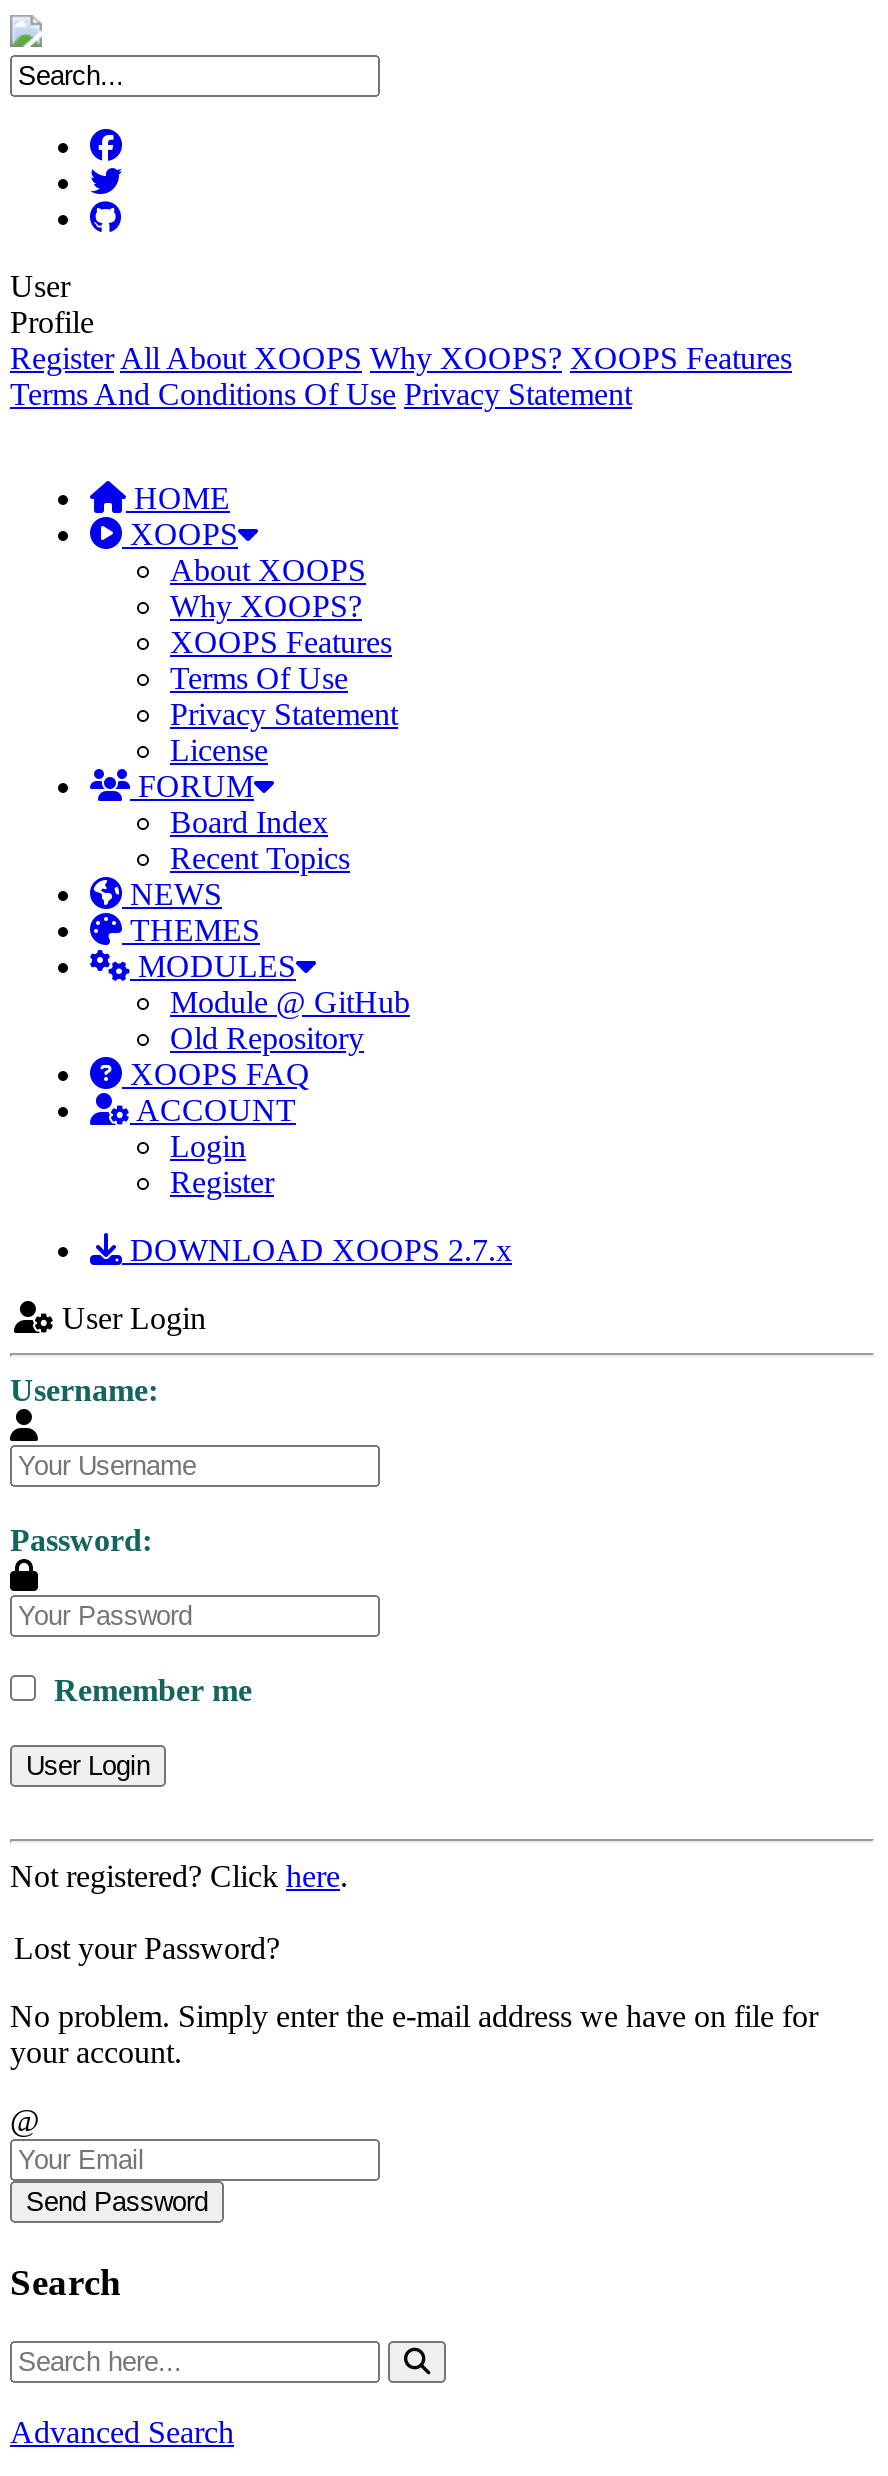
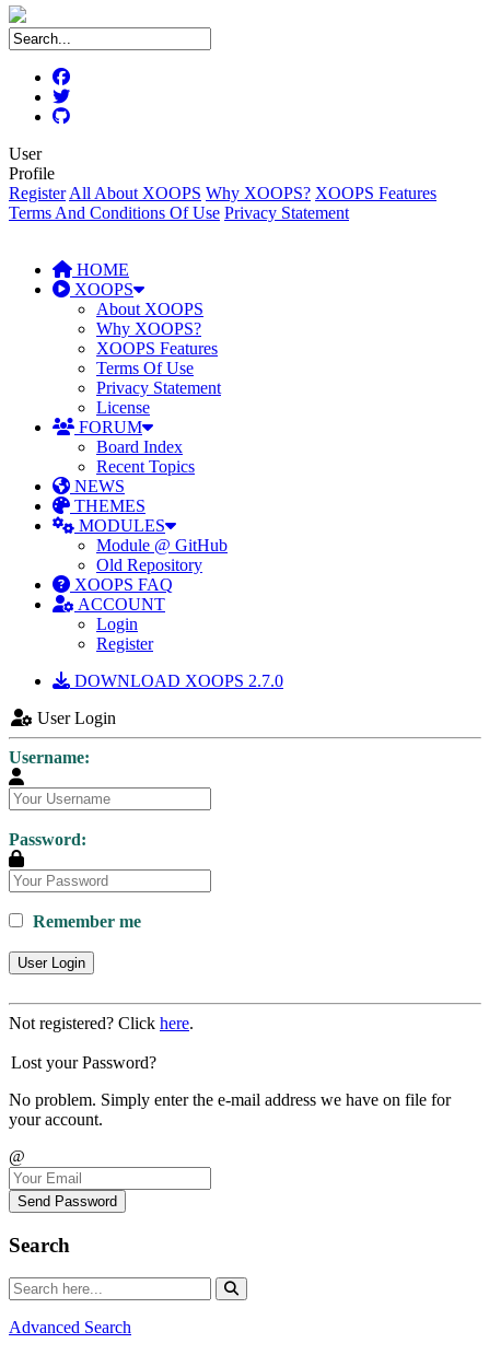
[122,1233,512,1267] DOWNLOAD XOOPS 2.7.x -> [70,671,283,690] DOWNLOAD XOOPS 2.7.0

